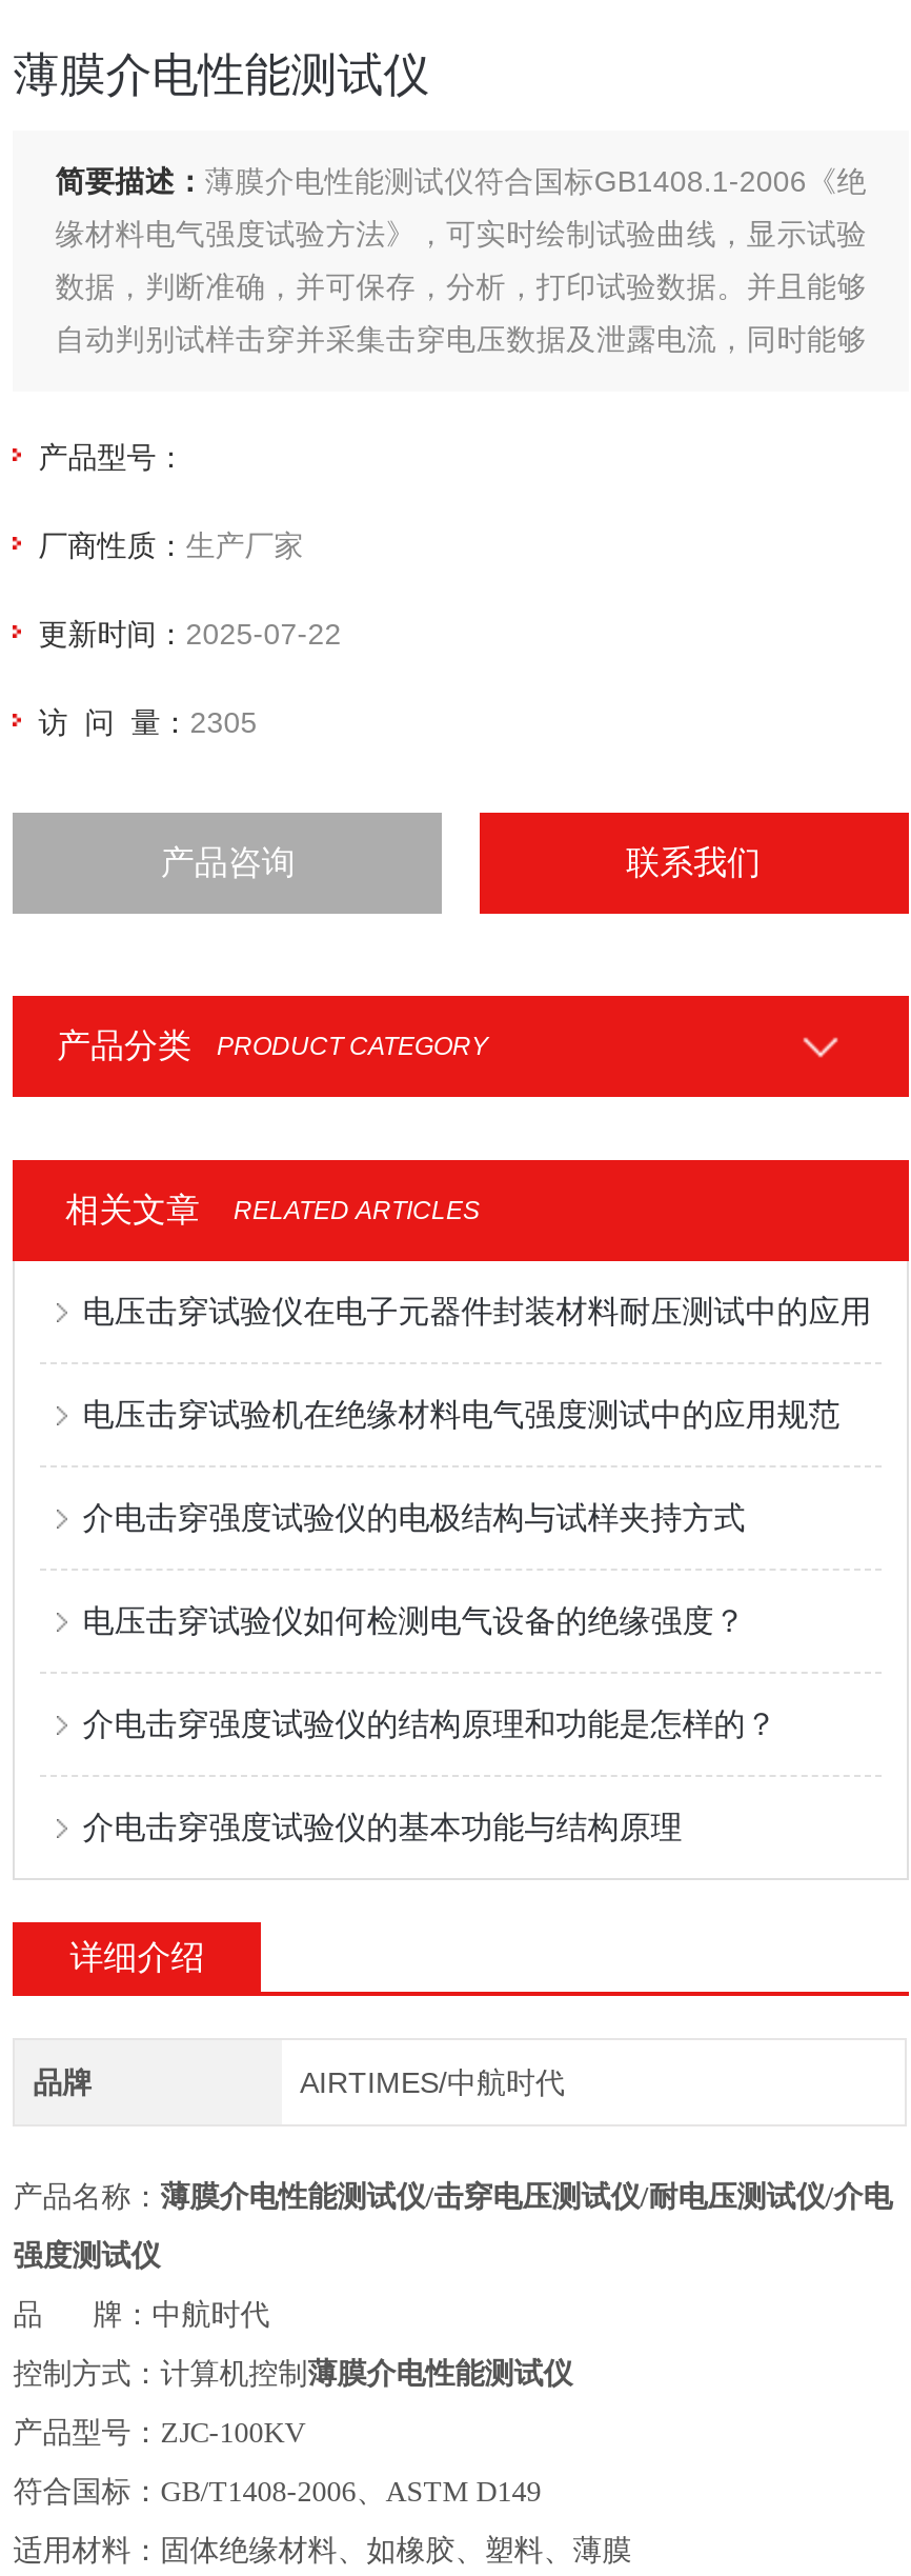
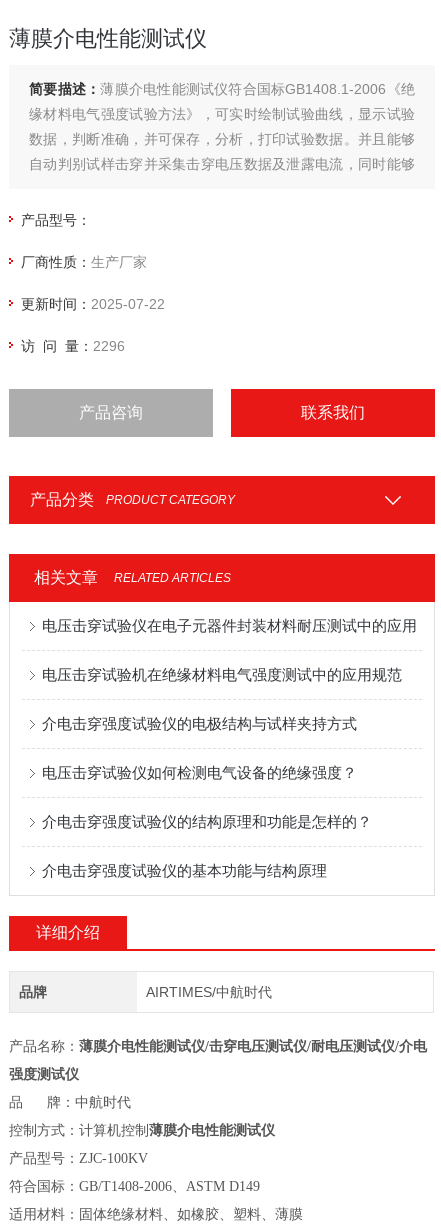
[38,705,257,739] 访 问 量：2305 -> [21,338,125,354] 访 问 量：2296

